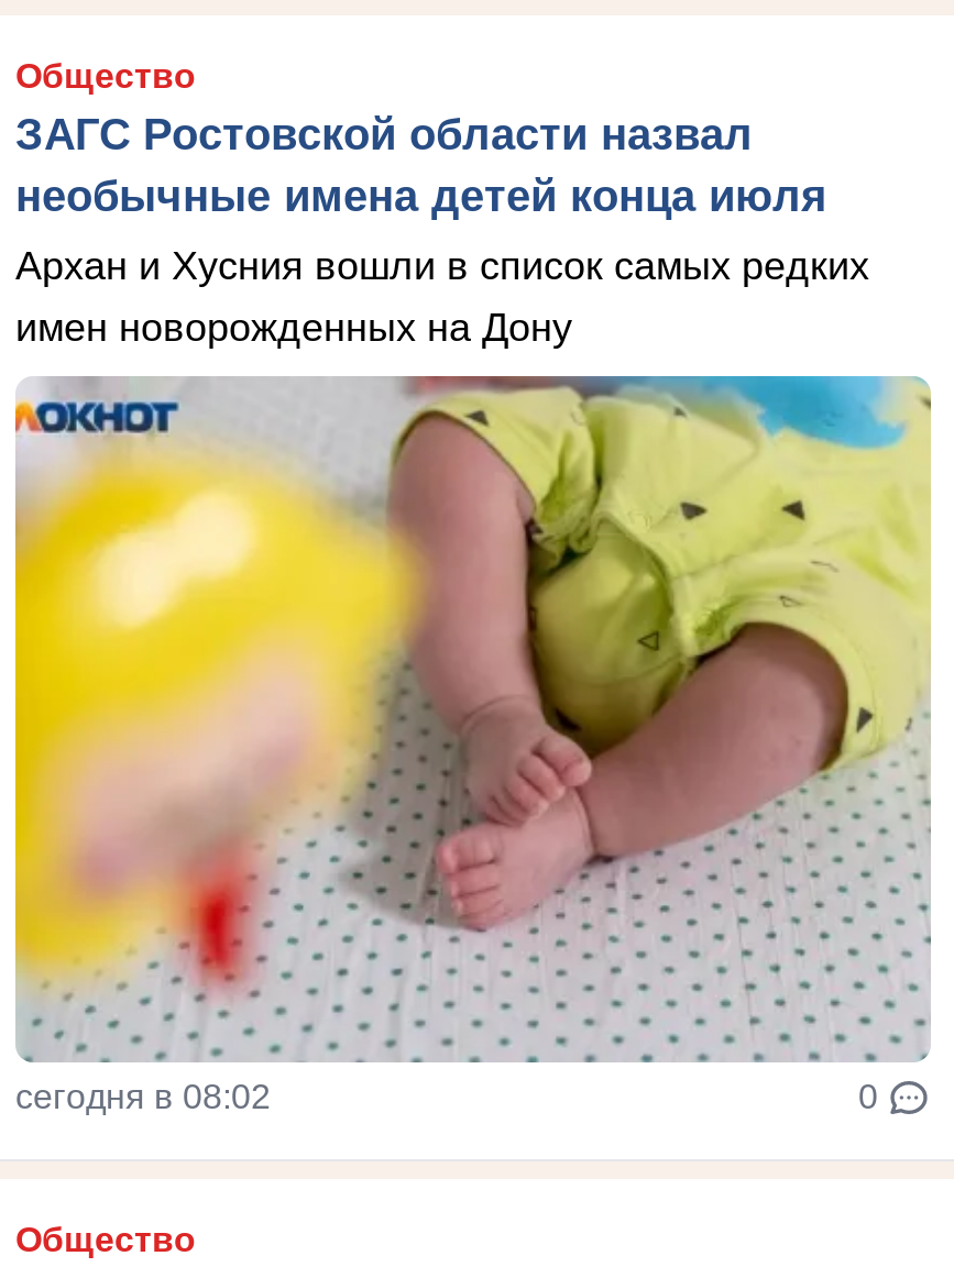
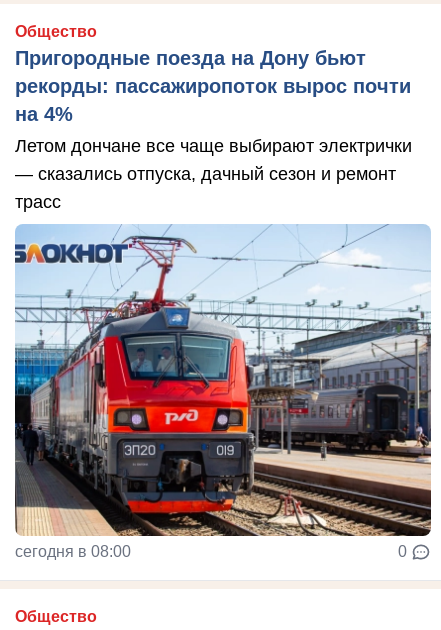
[15,110,827,220] ЗАГС Ростовской области назвал | необычные имена детей конца июля -> [15,47,411,125] Пригородные поезда на Дону бьют | рекорды: пассажиропоток вырос почти | на 4%
[15,244,869,350] Архан и Хусния вошли в список самых редких | имен новорожденных на Дону -> [15,136,412,212] Летом дончане все чаще выбирают электрички | — сказались отпуска, дачный сезон и ремонт | трасс
[13,376,933,1115] [image] | сегодня в 08:02 -> [14,224,432,560] [image] | сегодня в 08:00

